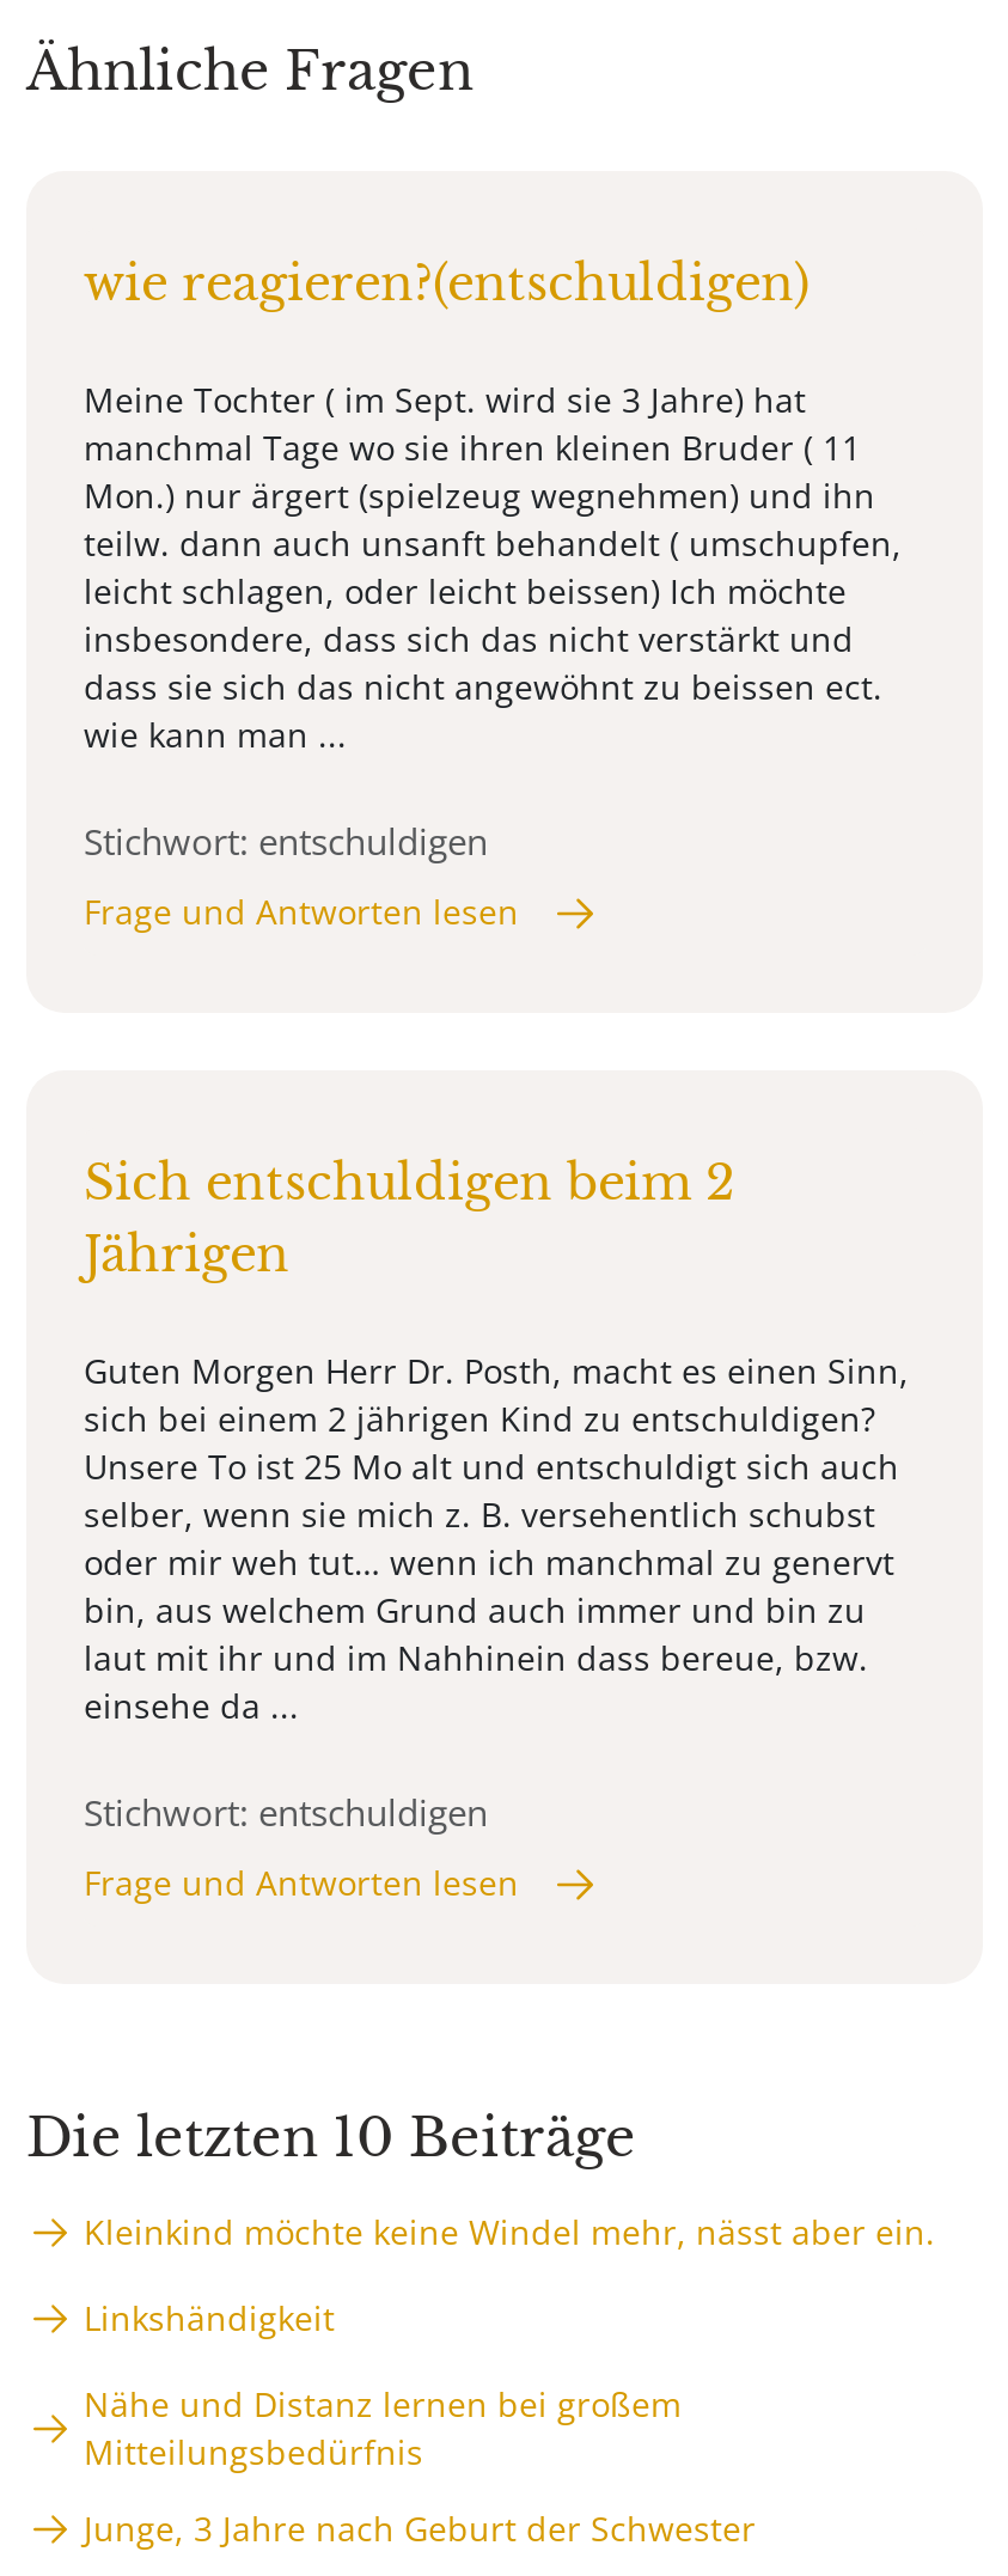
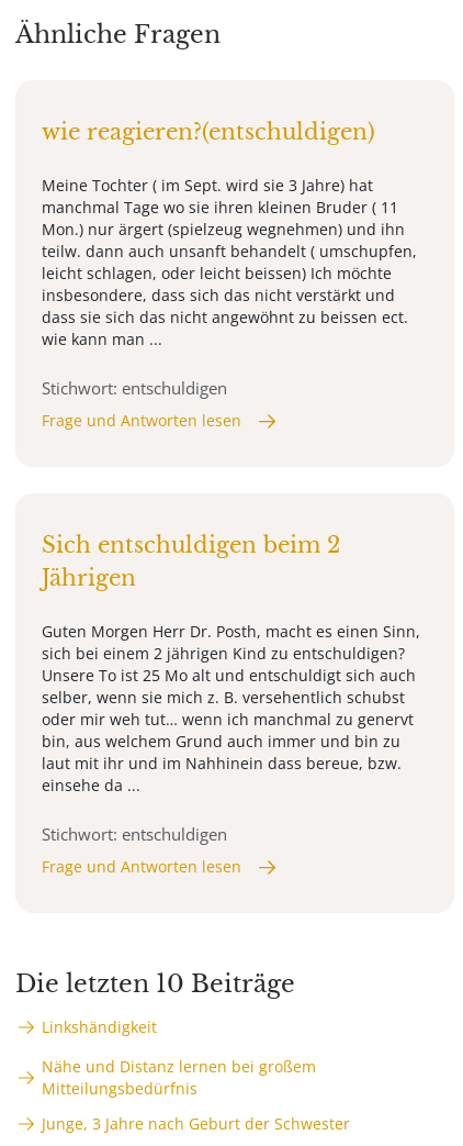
[84,2209,935,2255] Kleinkind möchte keine Windel mehr, nässt aber ein. -> none

